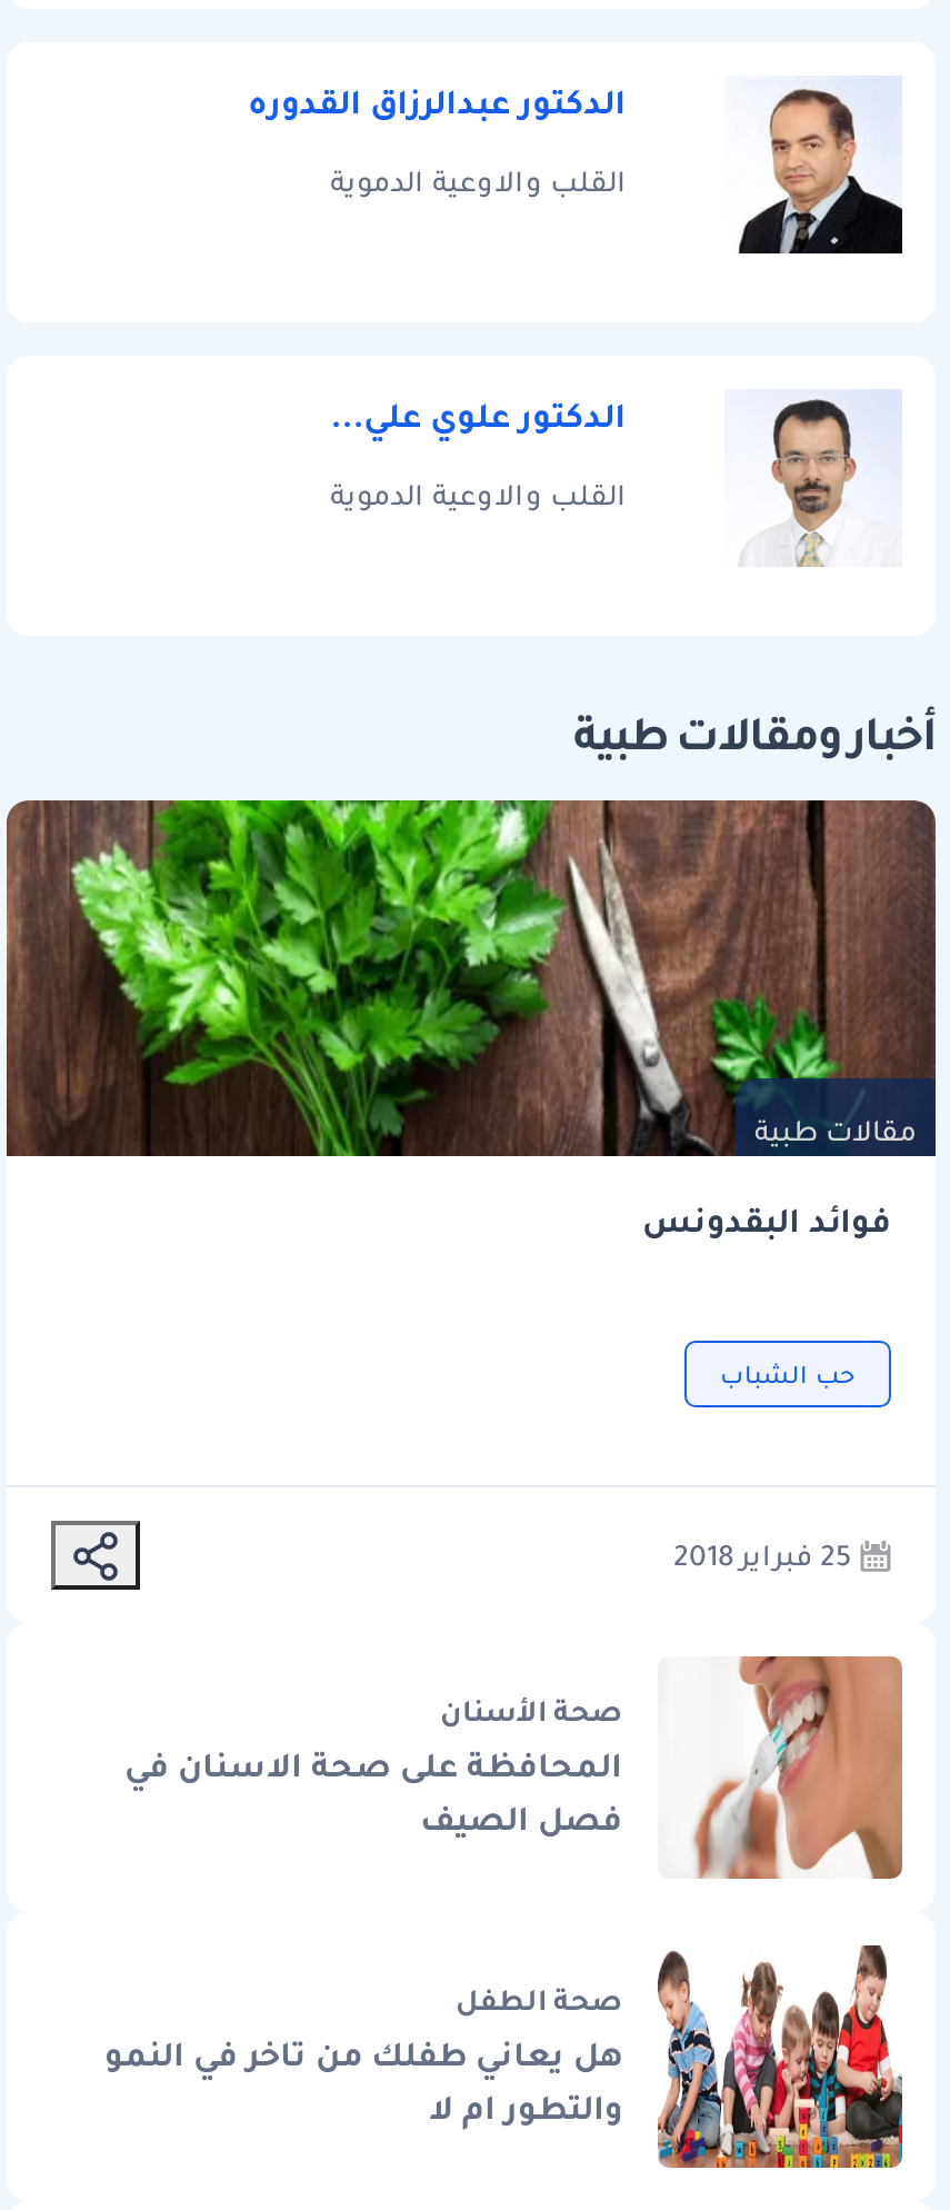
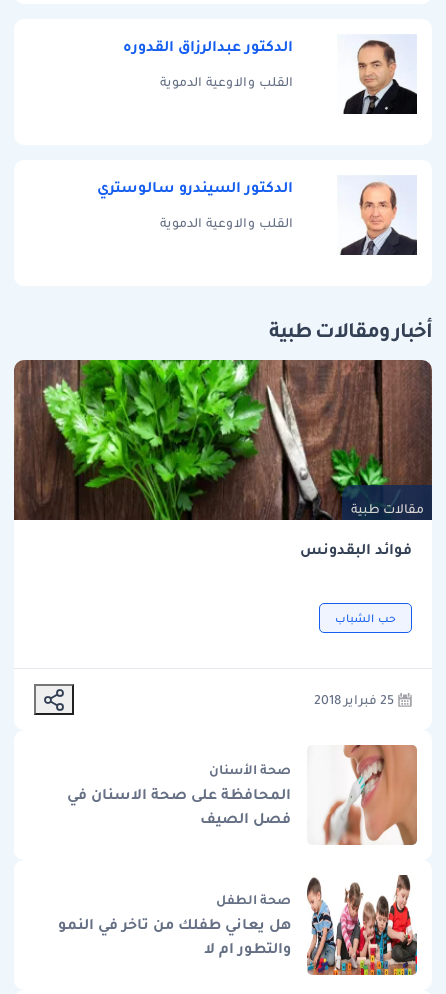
[330,389,626,442] الدكتور علوي علي... -> [97,175,293,199] الدكتور السيندرو سالوستري
[733,398,902,567] [image] -> [339,180,418,256] [image]

